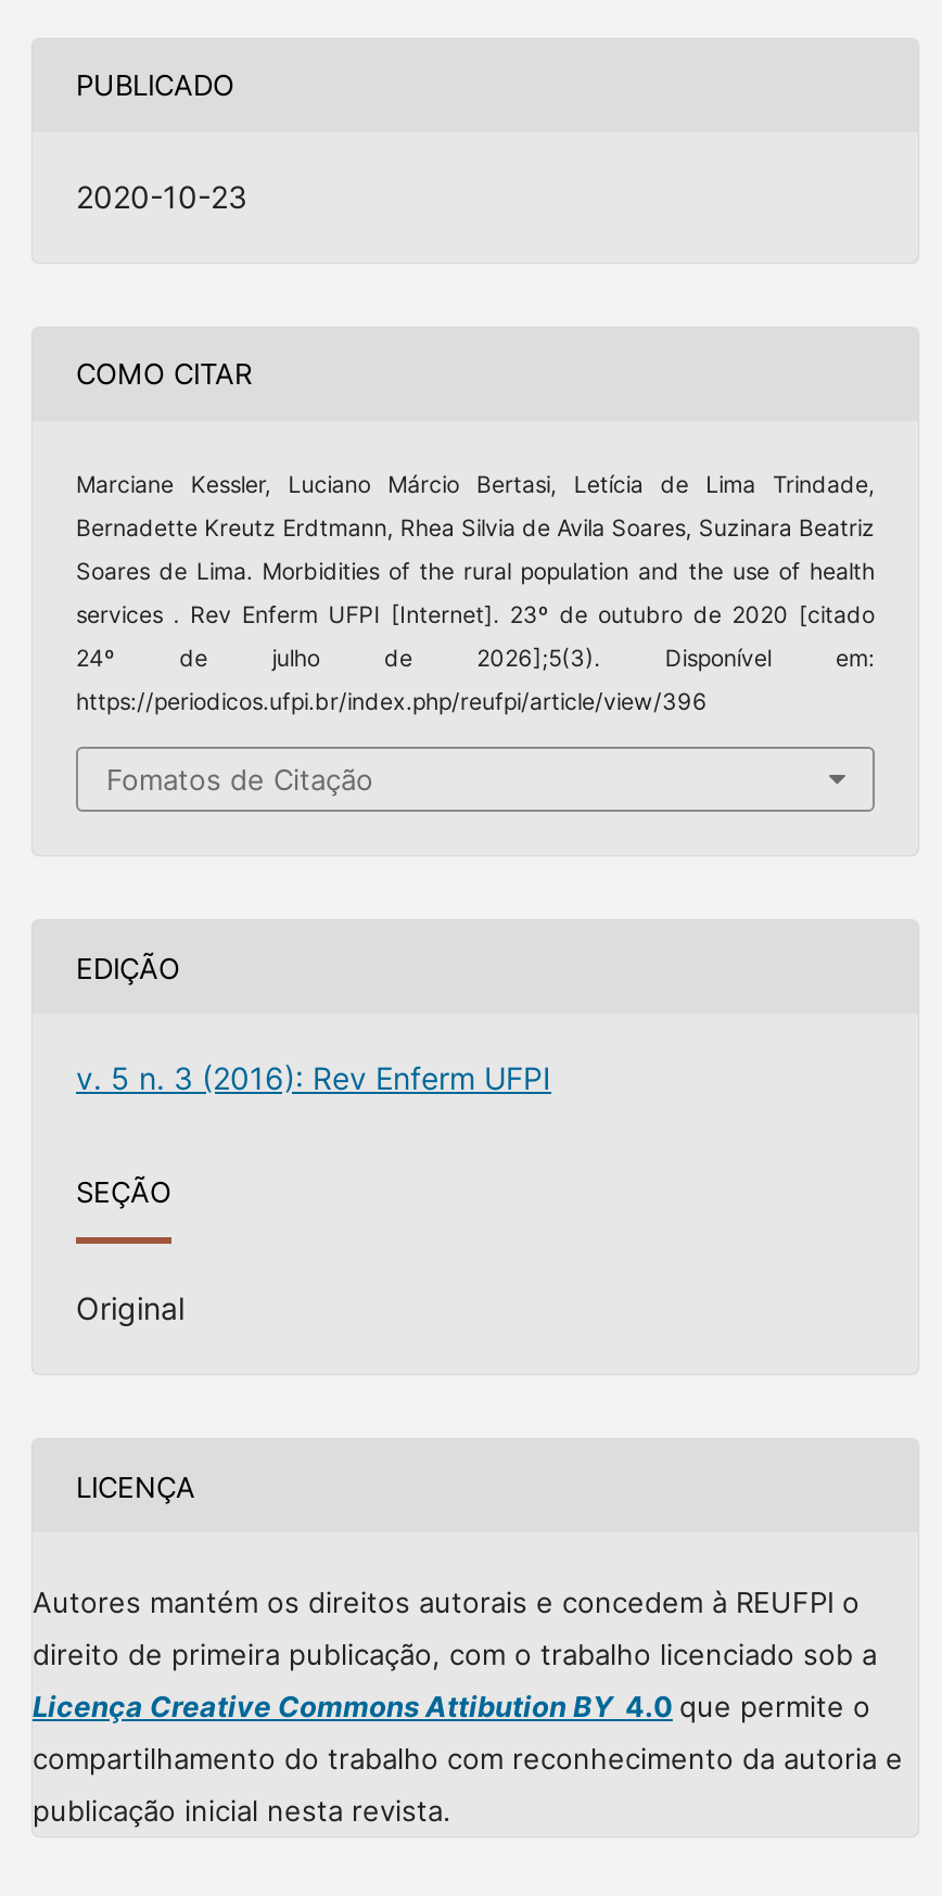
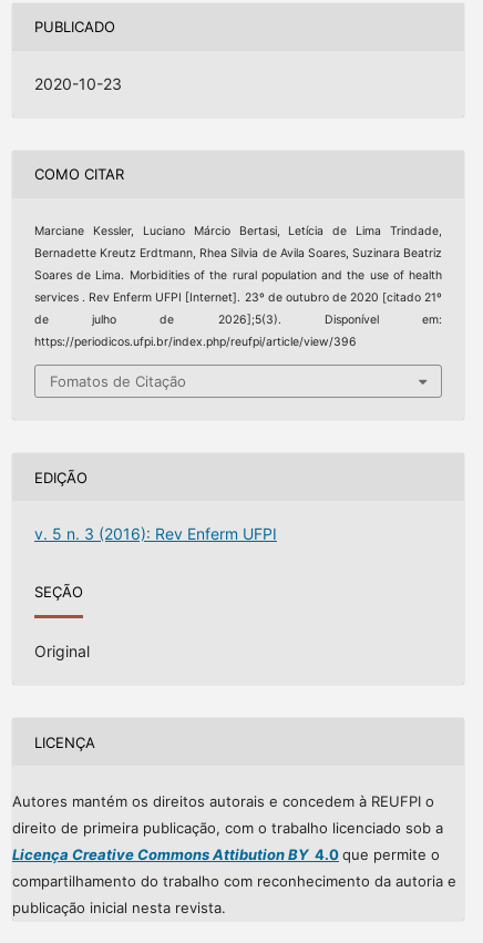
[76,601,875,629] services . Rev Enferm UFPI [Internet]. 23º de outubro de 2020 [citado -> [34,290,442,305] services . Rev Enferm UFPI [Internet]. 23º de outubro de 2020 [citado 21º
[76,644,875,672] 24º de julho de 2026];5(3). Disponível em: -> [34,312,442,327] de julho de 2026];5(3). Disponível em:

